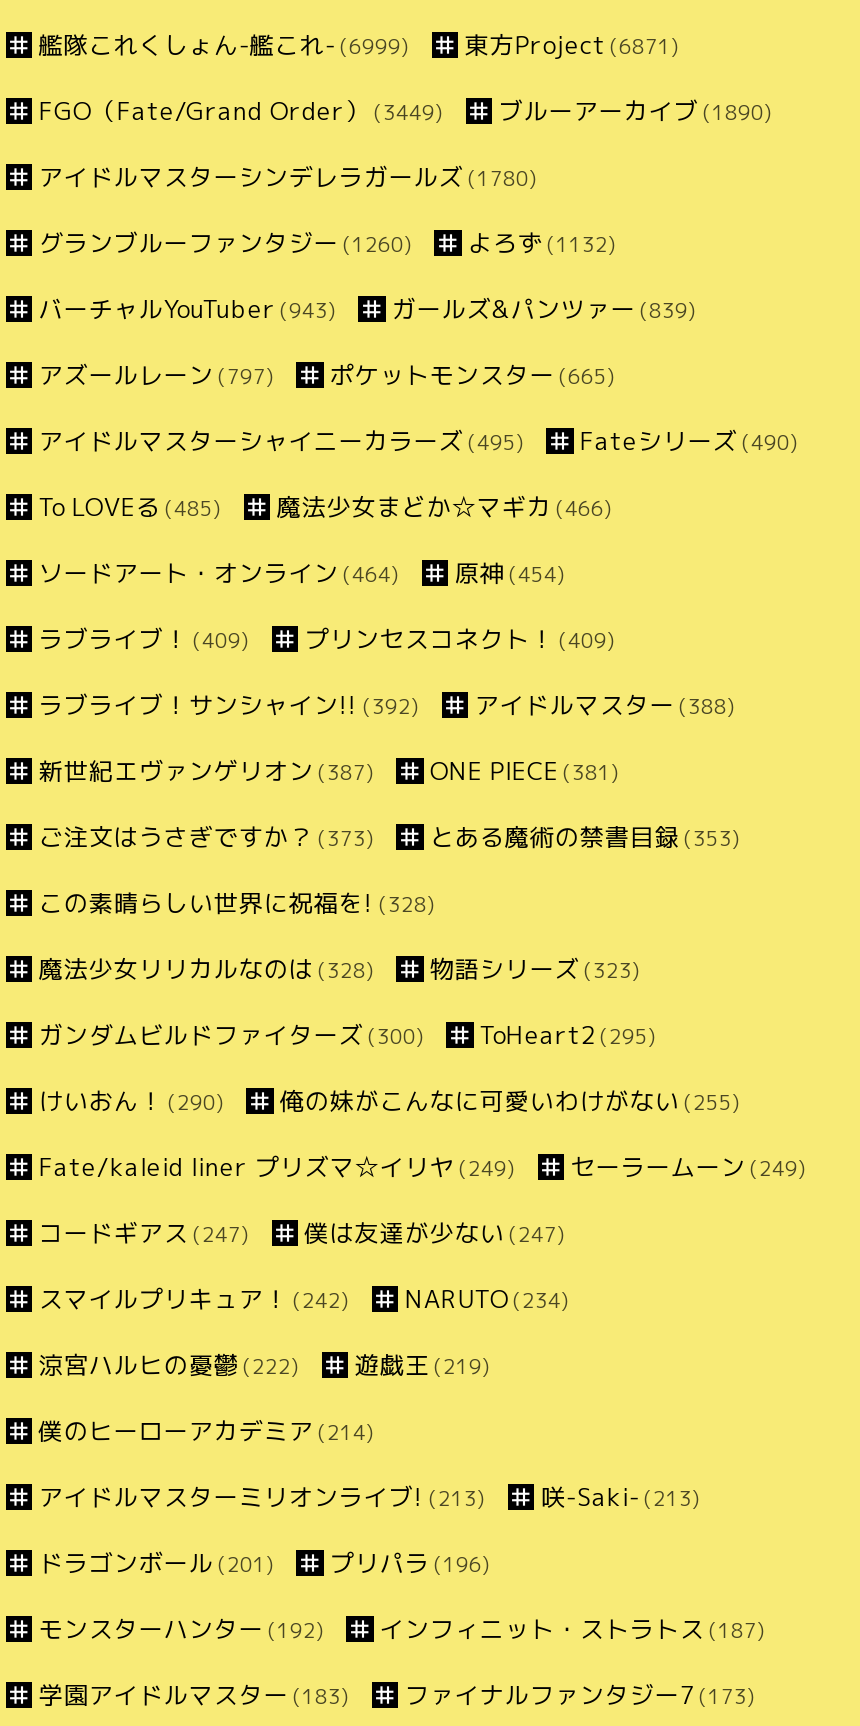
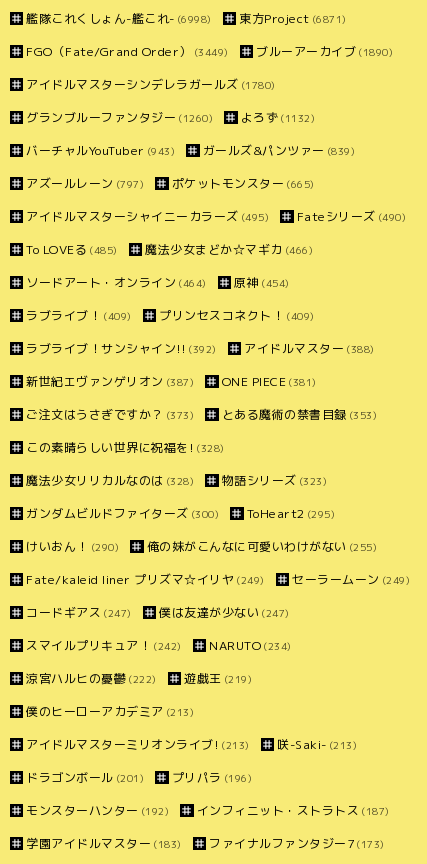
[39,28,410,62] 艦隊これくしょん-艦これ- (6999) -> [26,10,212,27] 艦隊これくしょん-艦これ- (6998)
[39,1414,375,1448] 僕のヒーローアカデミア (214) -> [26,703,194,720] 僕のヒーローアカデミア (213)

